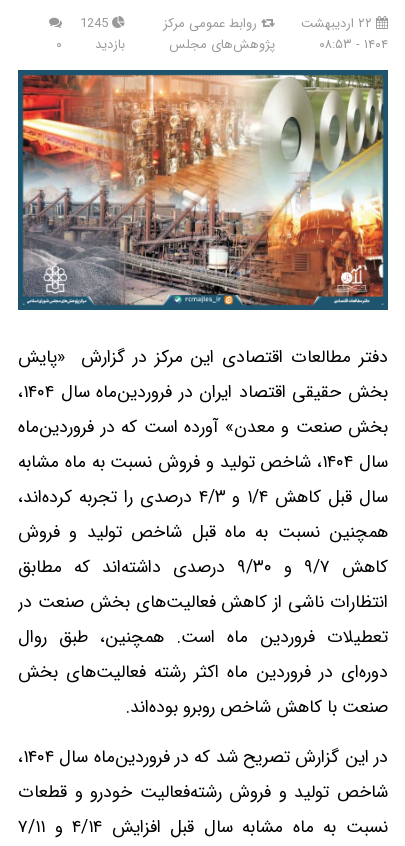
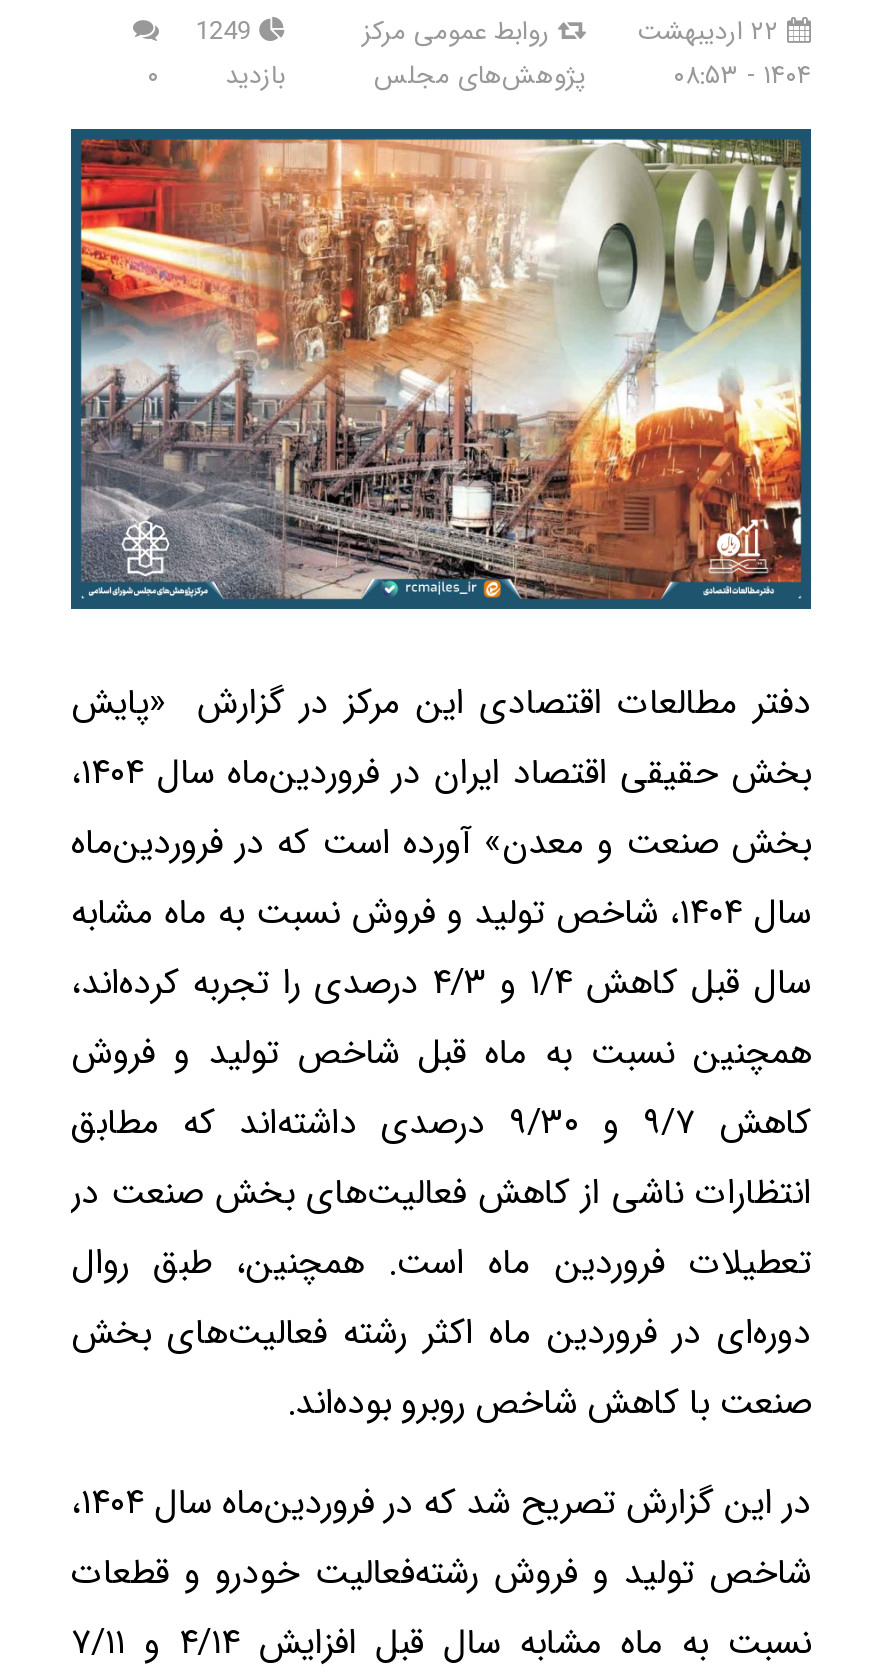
[80,13,108,34] 1245 -> [195,11,251,53] 1249

